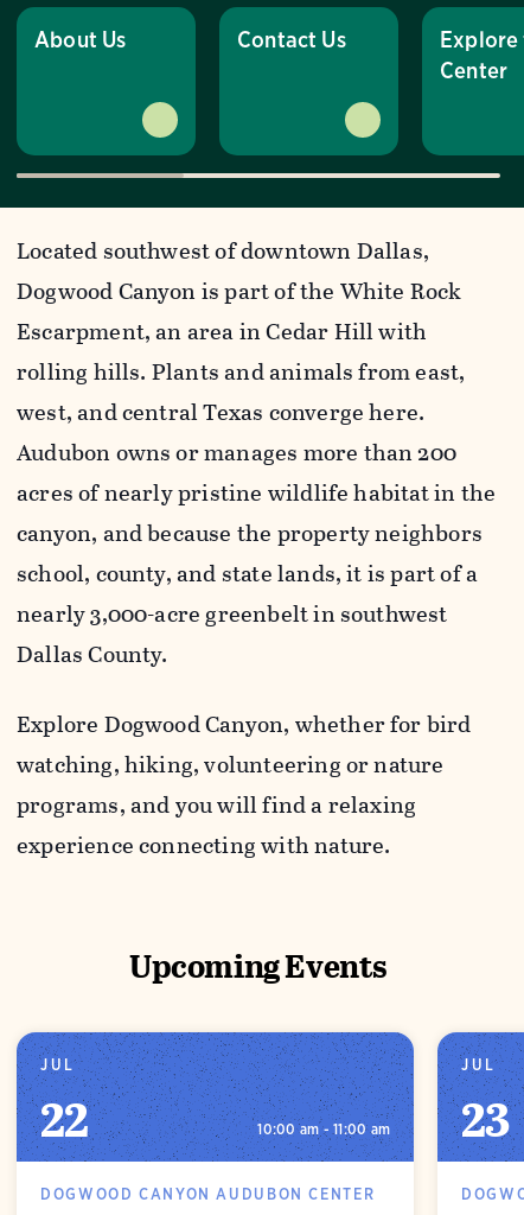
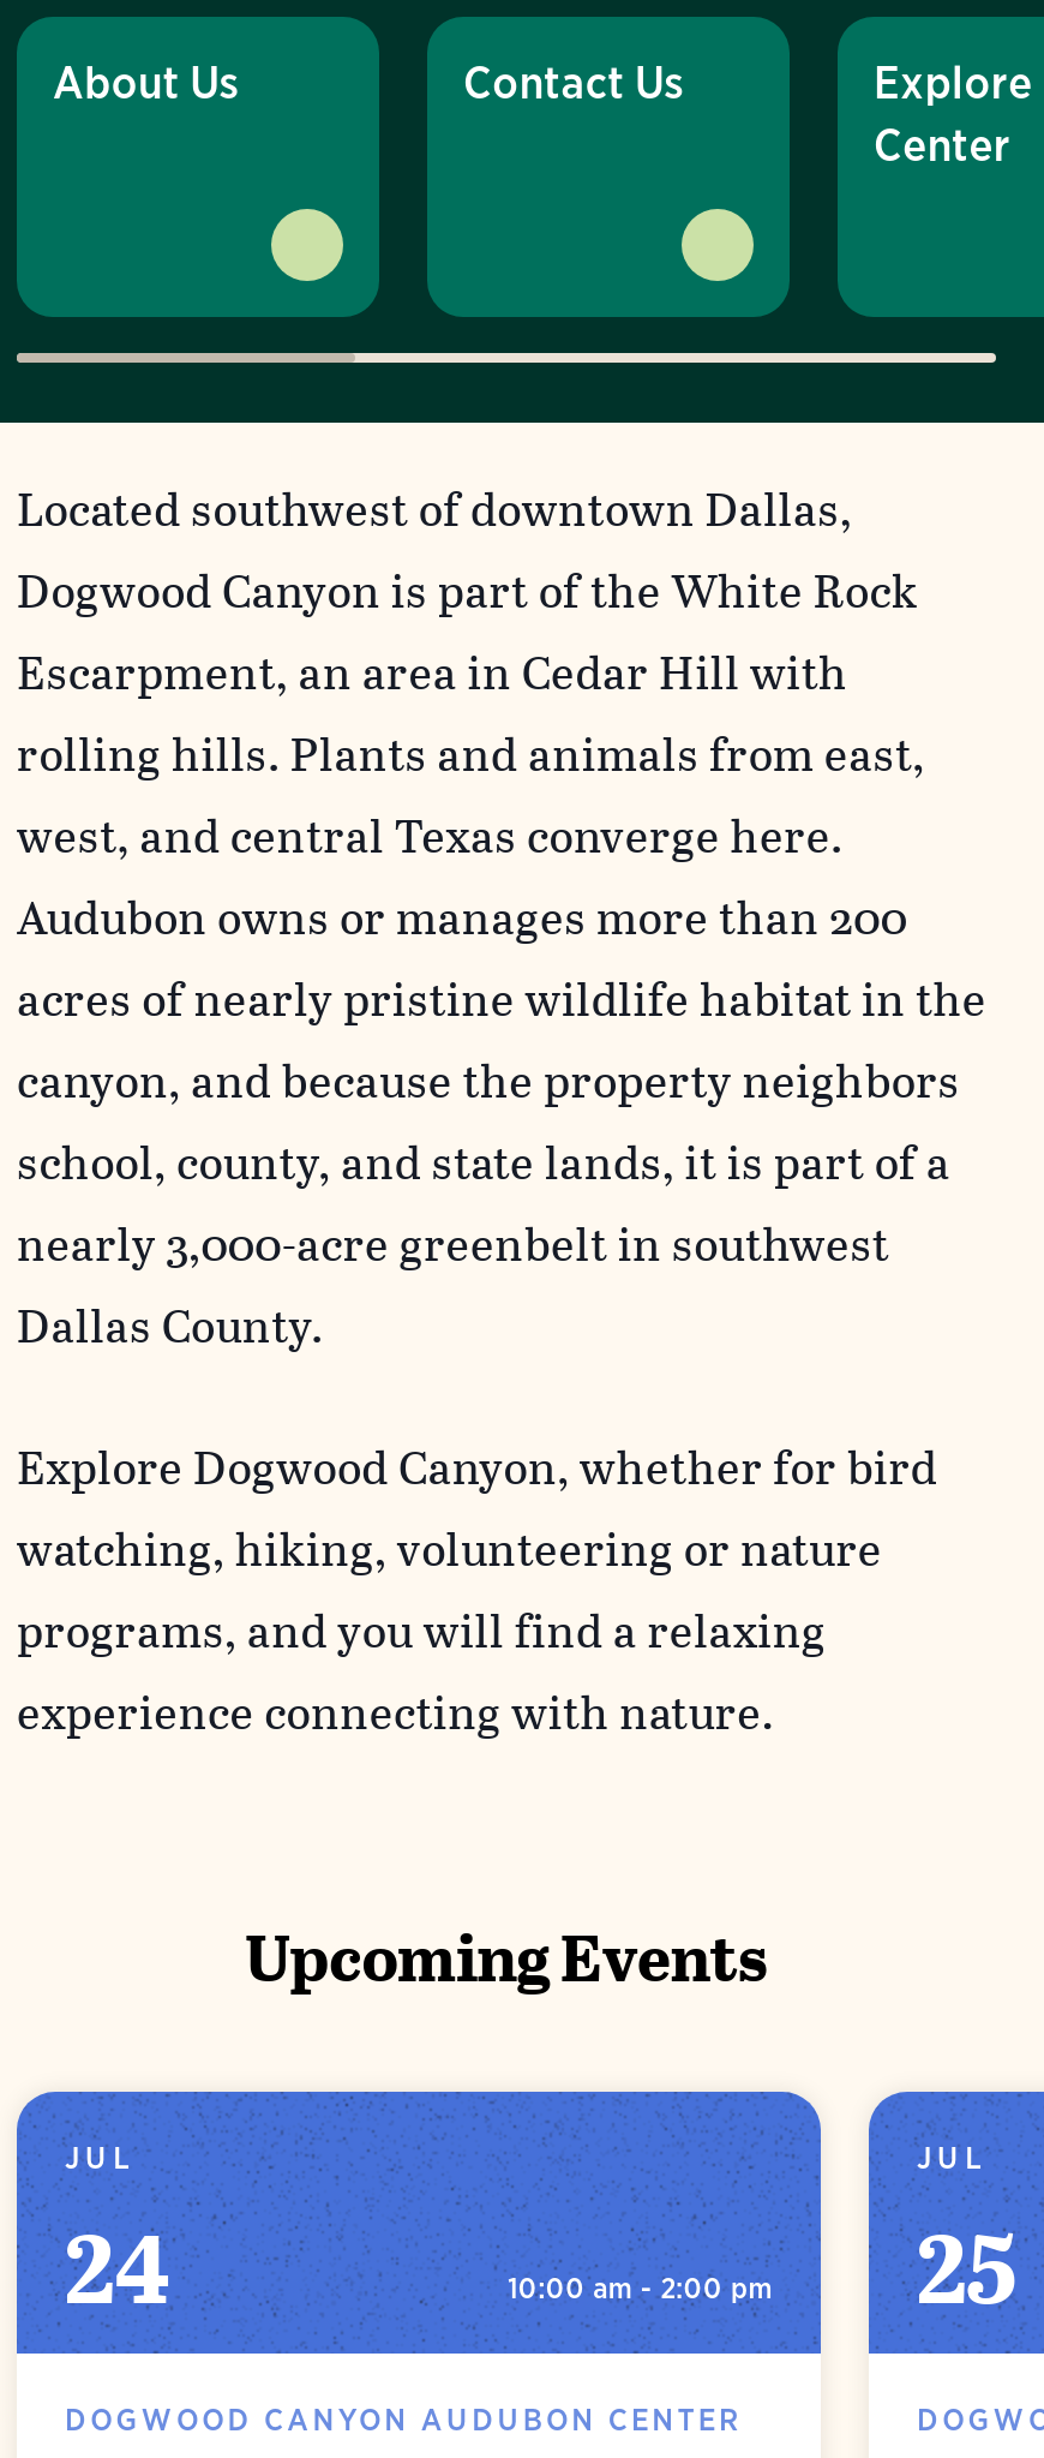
[40,1084,89,1156] 22 -> [65,2197,170,2342] 24
[461,1084,510,1156] 23 -> [917,2197,1017,2342] 25
[258,1120,390,1138] 10:00 am - 11:00 am -> [508,2269,773,2306] 10:00 am - 2:00 pm

